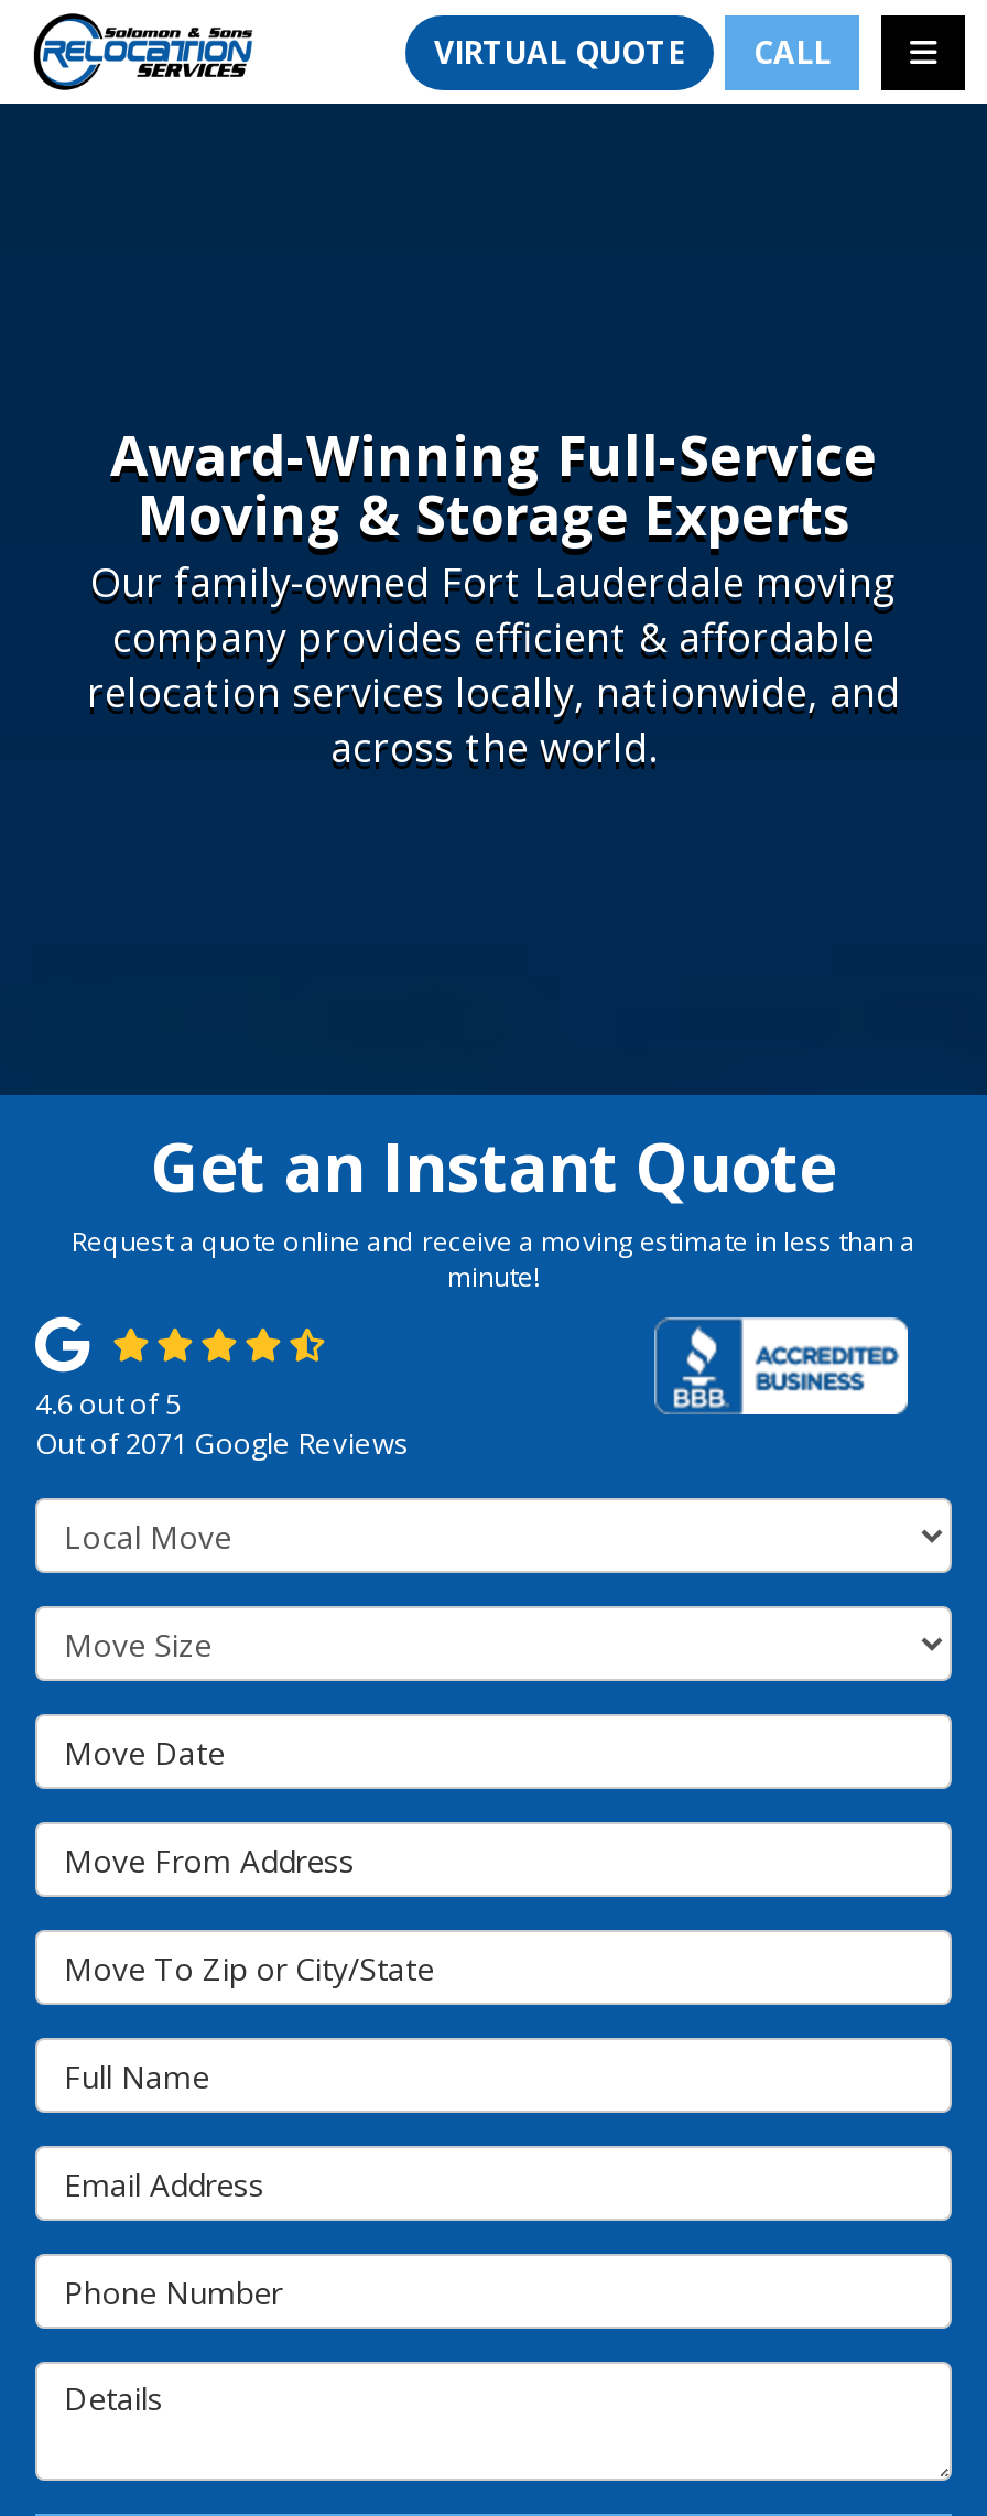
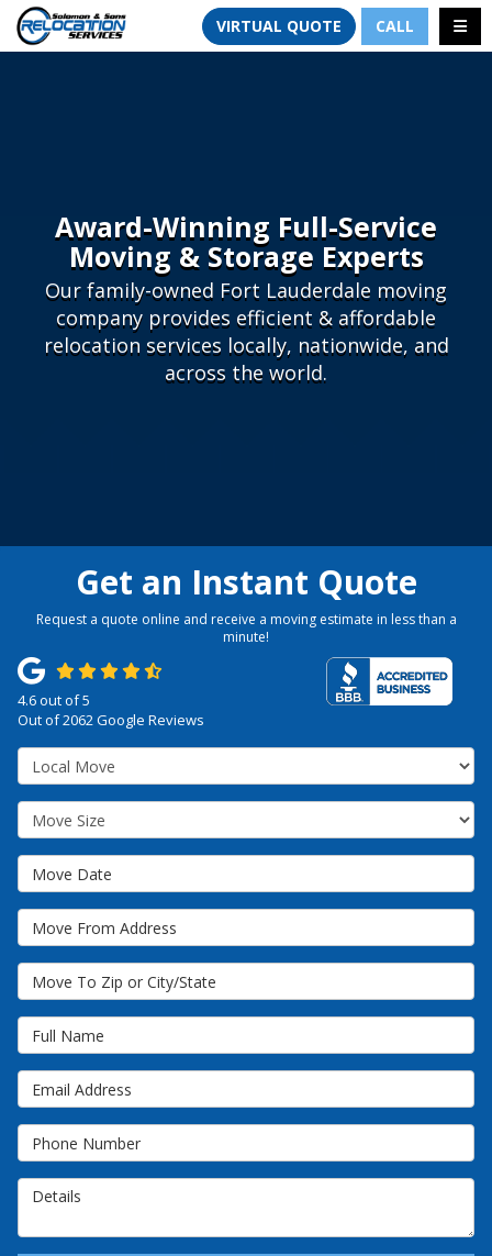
[35,1423,410,1463] Out of 2071 Google Reviews -> [18,710,204,730] Out of 2062 Google Reviews

